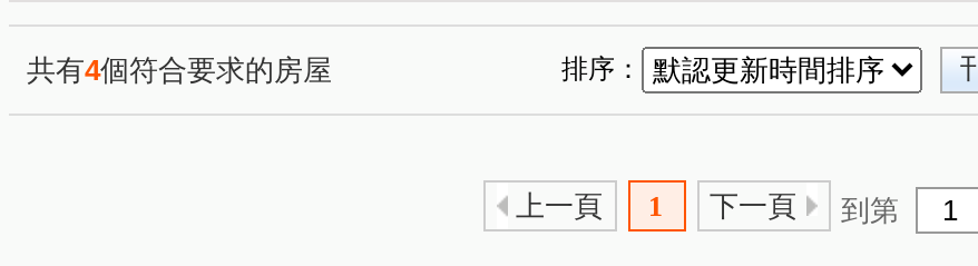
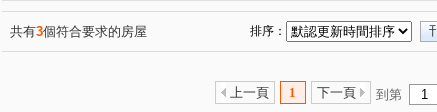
[27,53,332,87] 共有4個符合要求的房屋 -> [10,24,147,39] 共有3個符合要求的房屋

